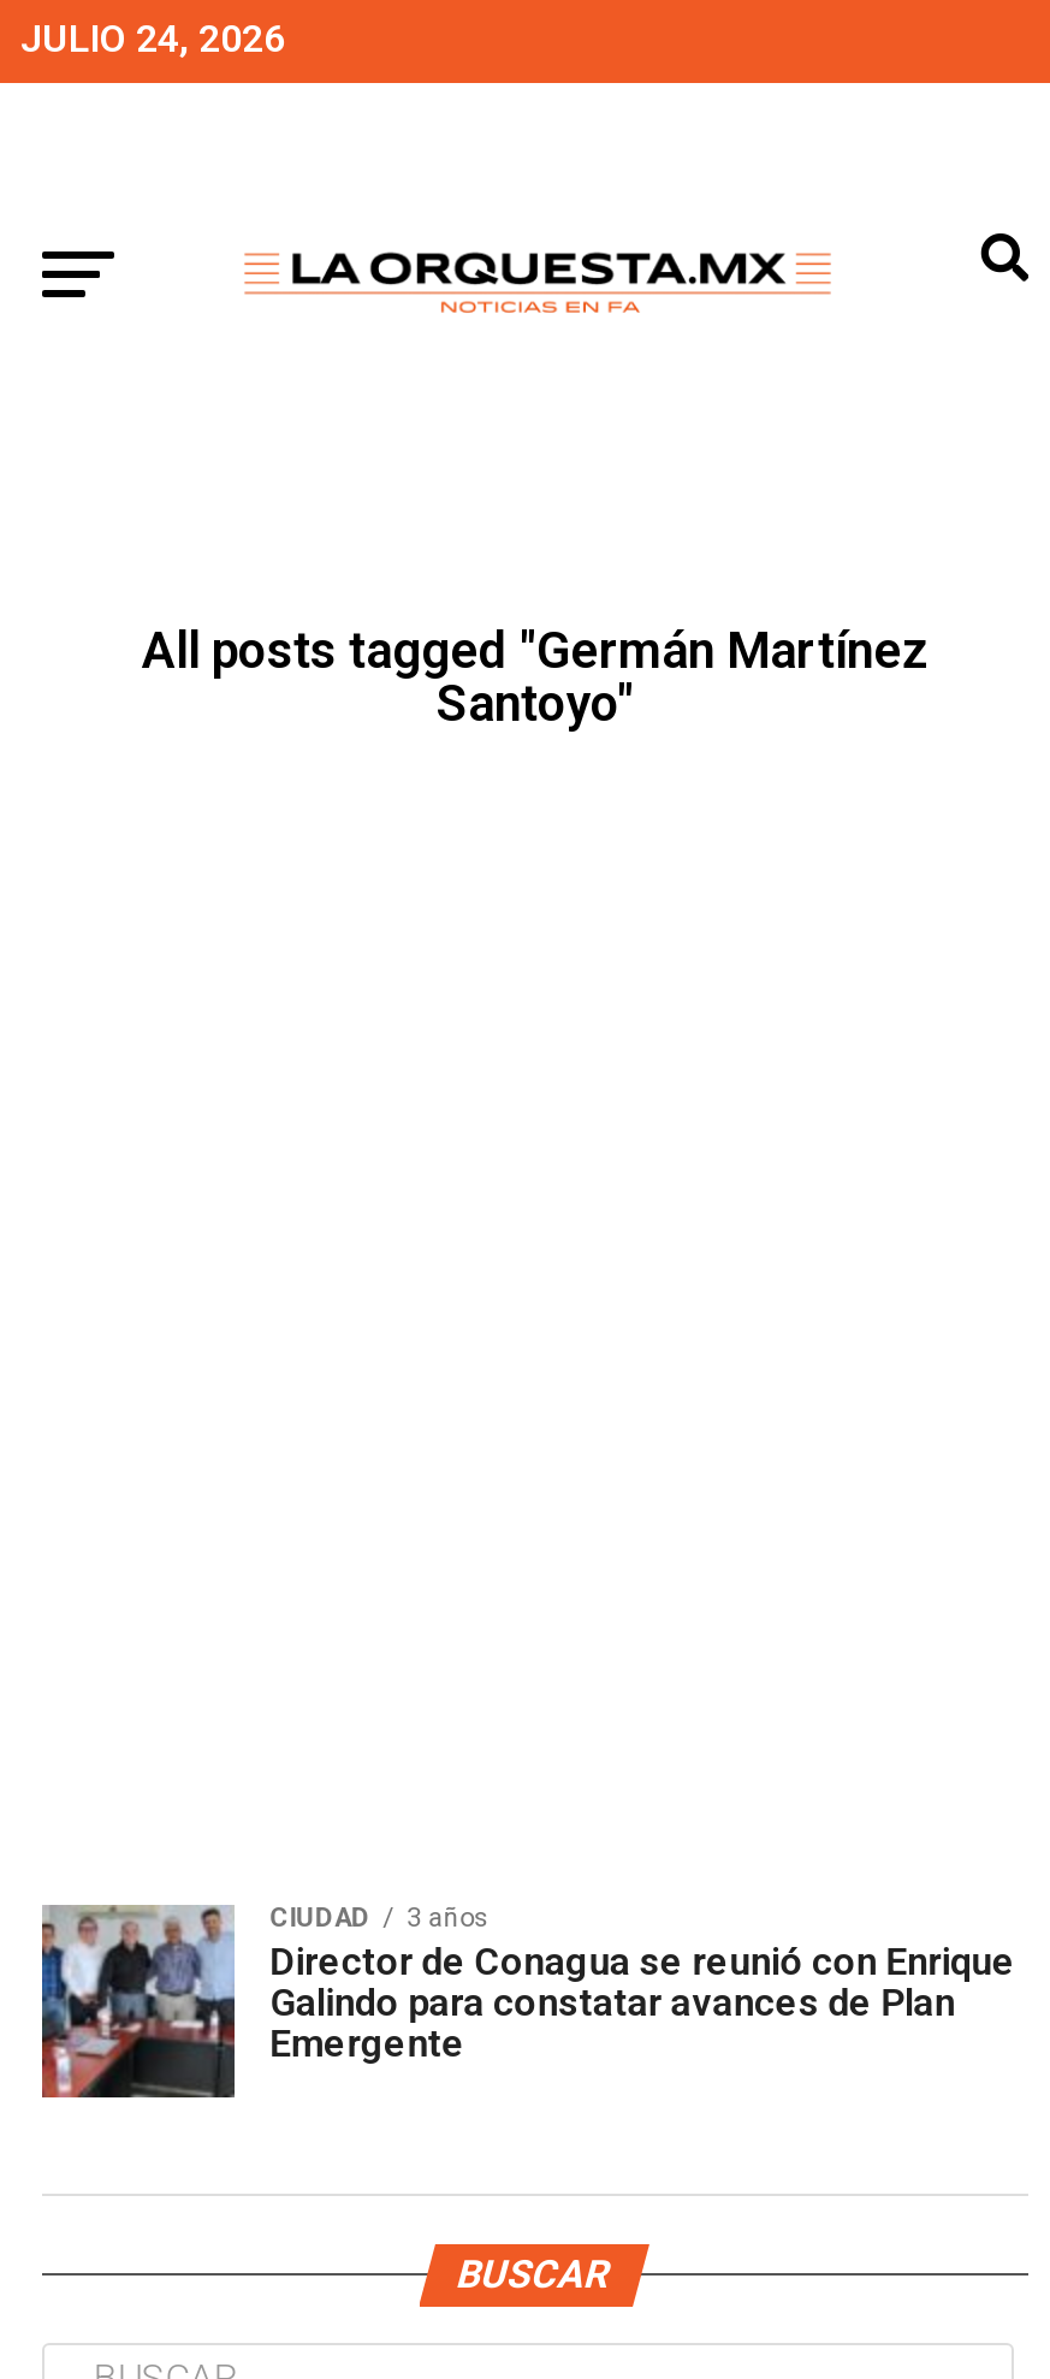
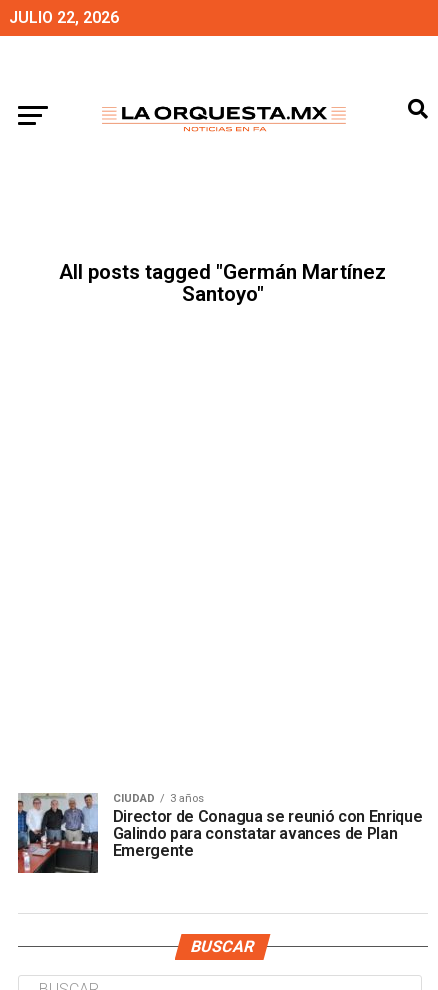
[20,16,285,61] JULIO 24, 2026 -> [9,8,119,27] JULIO 22, 2026

